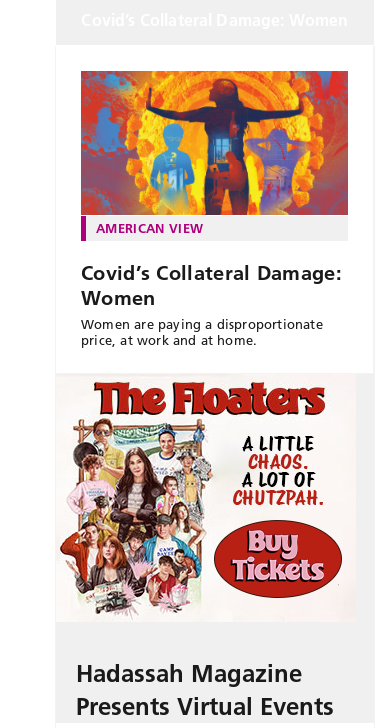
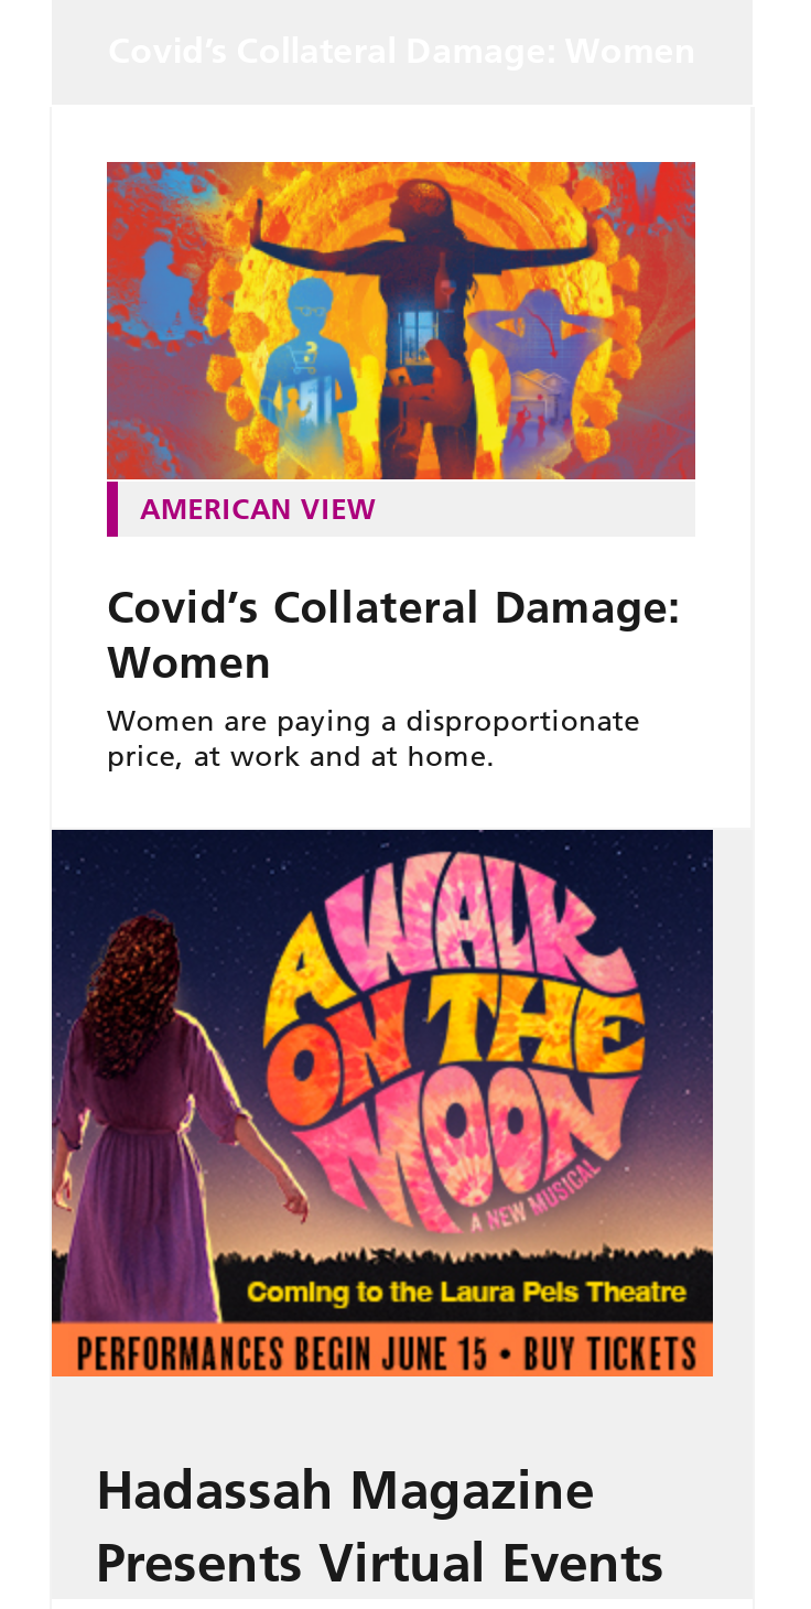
[56,374,356,622] [image] -> [50,828,715,1379] [image]

